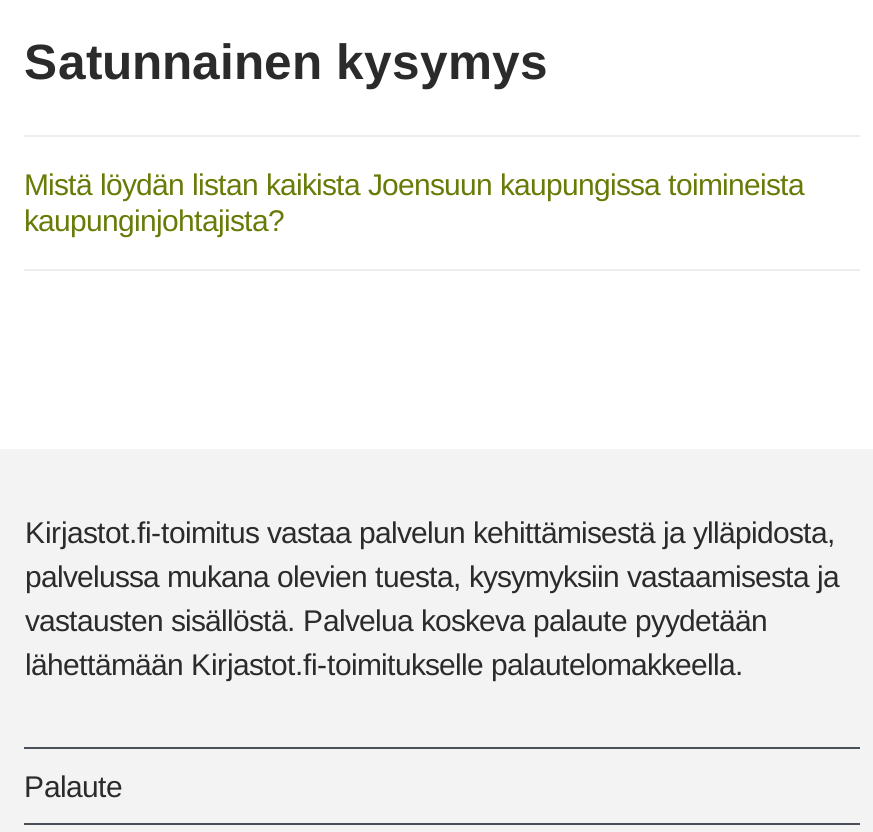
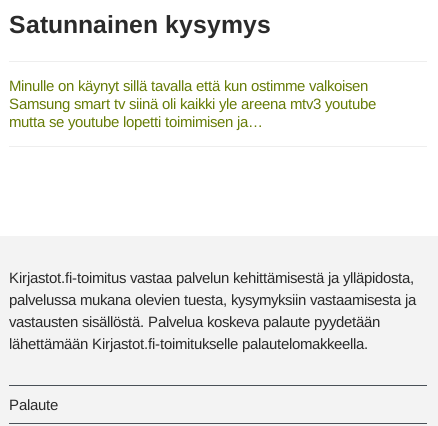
[24,166,804,236] Mistä löydän listan kaikista Joensuun kaupungissa toimineista | kaupunginjohtajista? -> [9,76,376,129] Minulle on käynyt sillä tavalla että kun ostimme valkoisen | Samsung smart tv siinä oli kaikki yle areena mtv3 youtube | mutta se youtube lopetti toimimisen ja…

